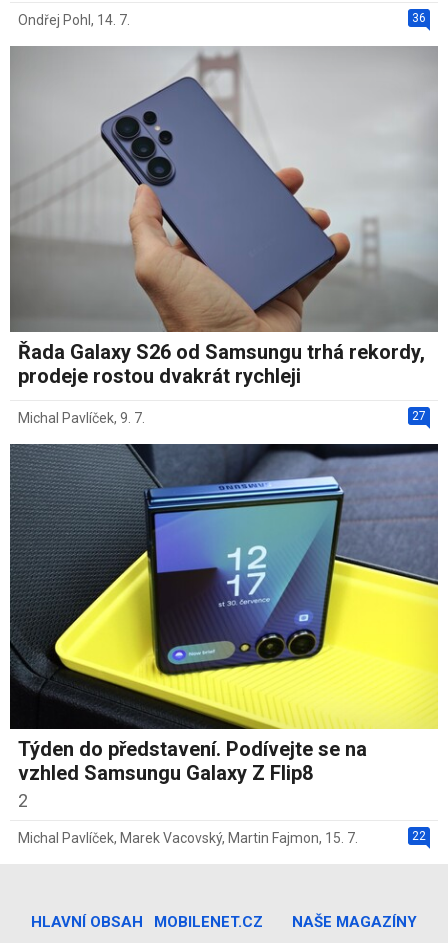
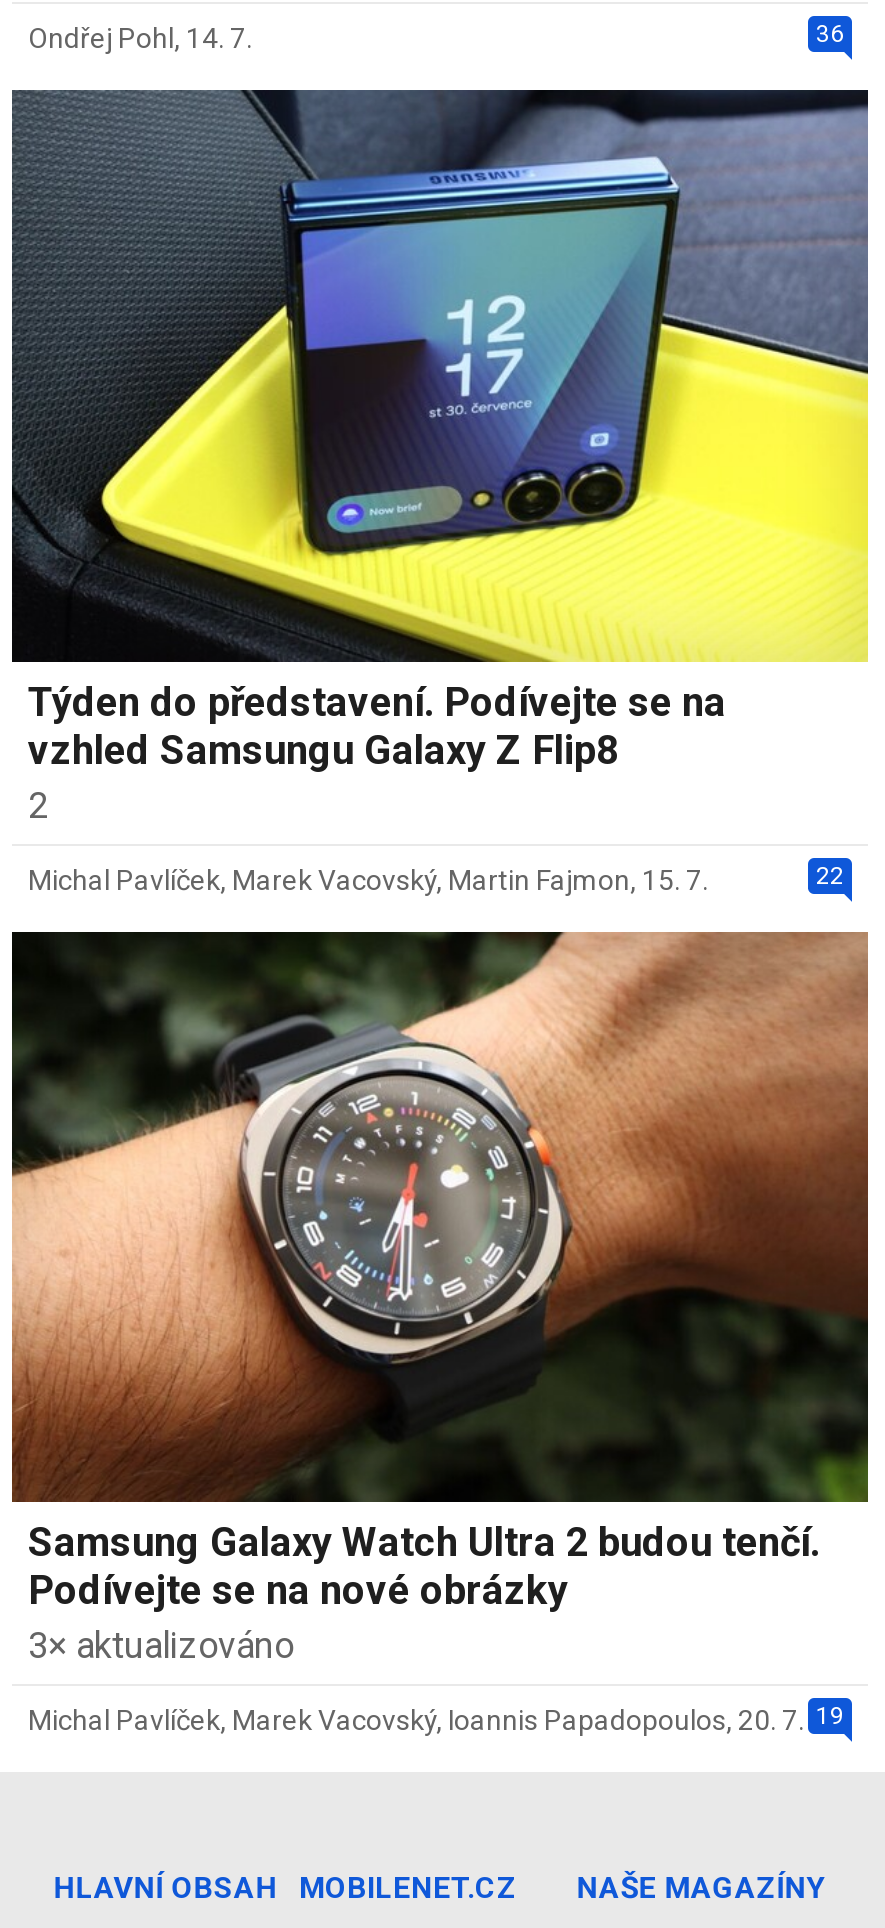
[9,47,439,426] [image] | Řada Galaxy S26 od Samsungu trhá rekordy, | prodeje rostou dvakrát rychleji | 27 | Michal Pavlíček, 9. 7. -> none
moved [9,442,439,846] -> [10,88,870,895]: [image] | Týden do představení. Podívejte se na | vzhled Samsungu Galaxy Z Flip8 | 2 | 22 | Michal Pavlíček, Marek Vacovský, Martin Fajmon, 15. 7.
none -> [10,930,870,1736] [image] | Samsung Galaxy Watch Ultra 2 budou tenčí. | Podívejte se na nové obrázky | 3× aktualizováno | 19 | Michal Pavlíček, Marek Vacovský, Ioannis Papadopoulos, 20. 7.

